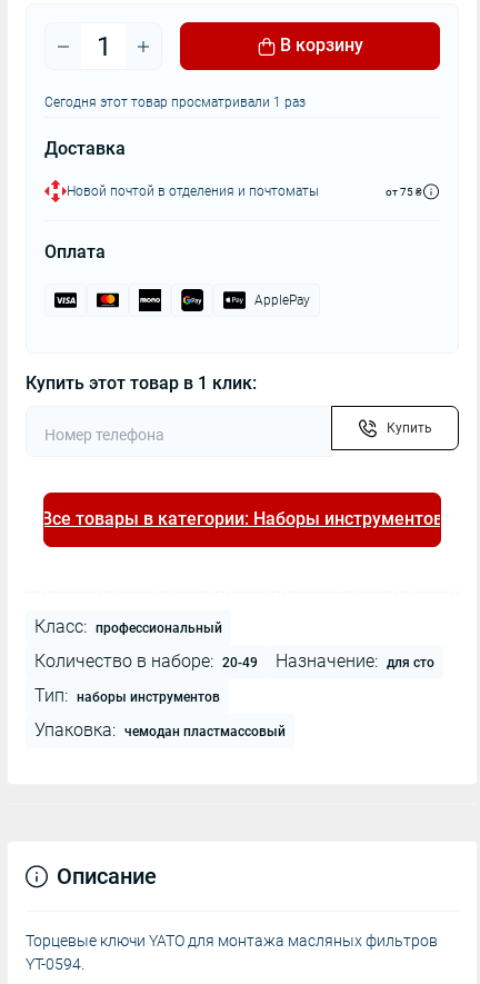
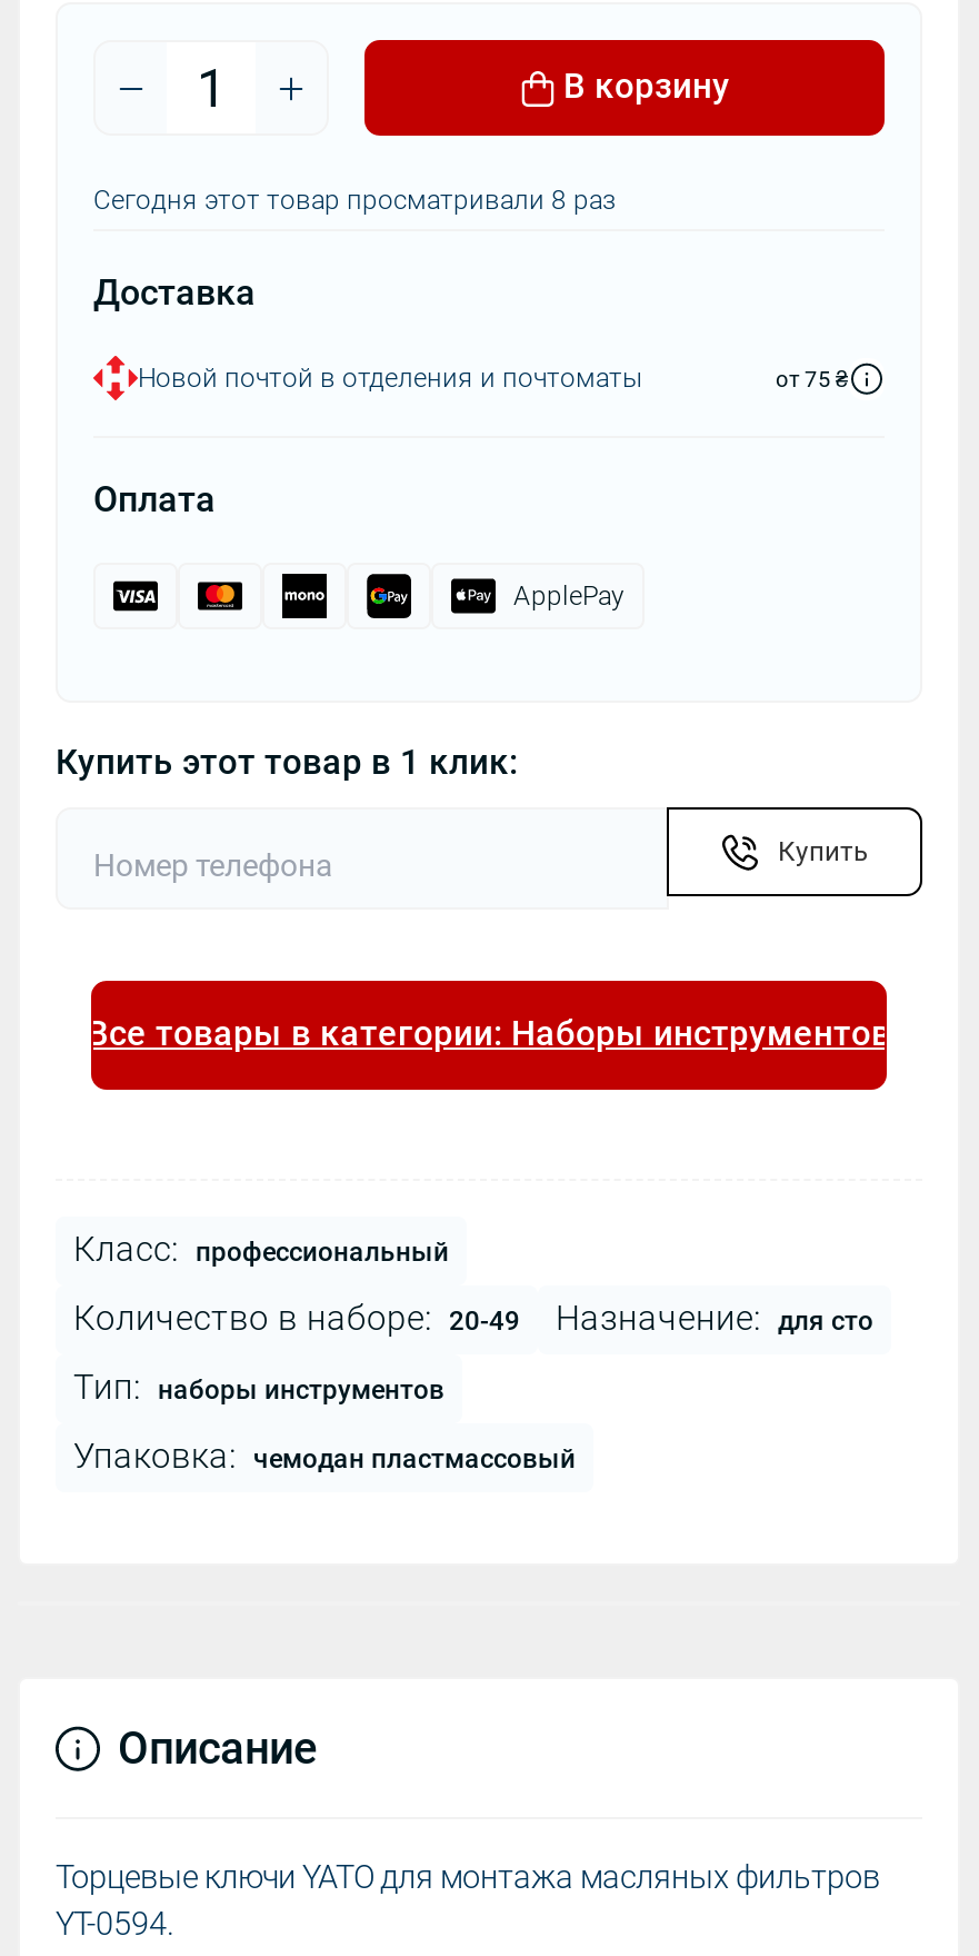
[44,95,306,110] Сегодня этот товар просматривали 1 раз -> [93,185,616,216] Сегодня этот товар просматривали 8 раз

